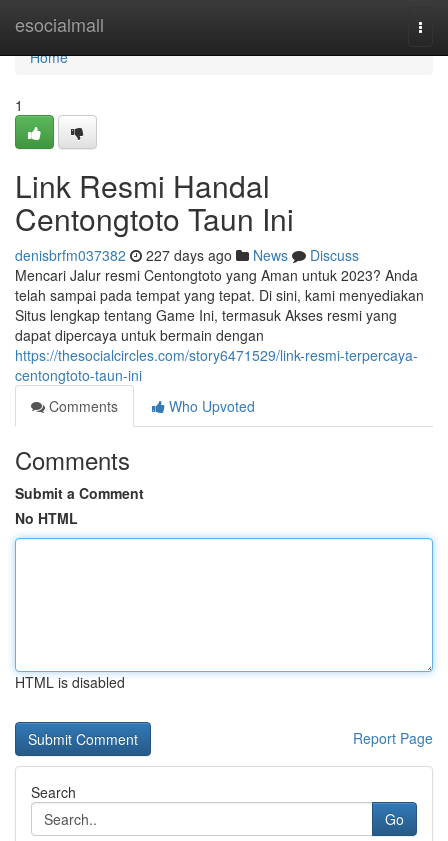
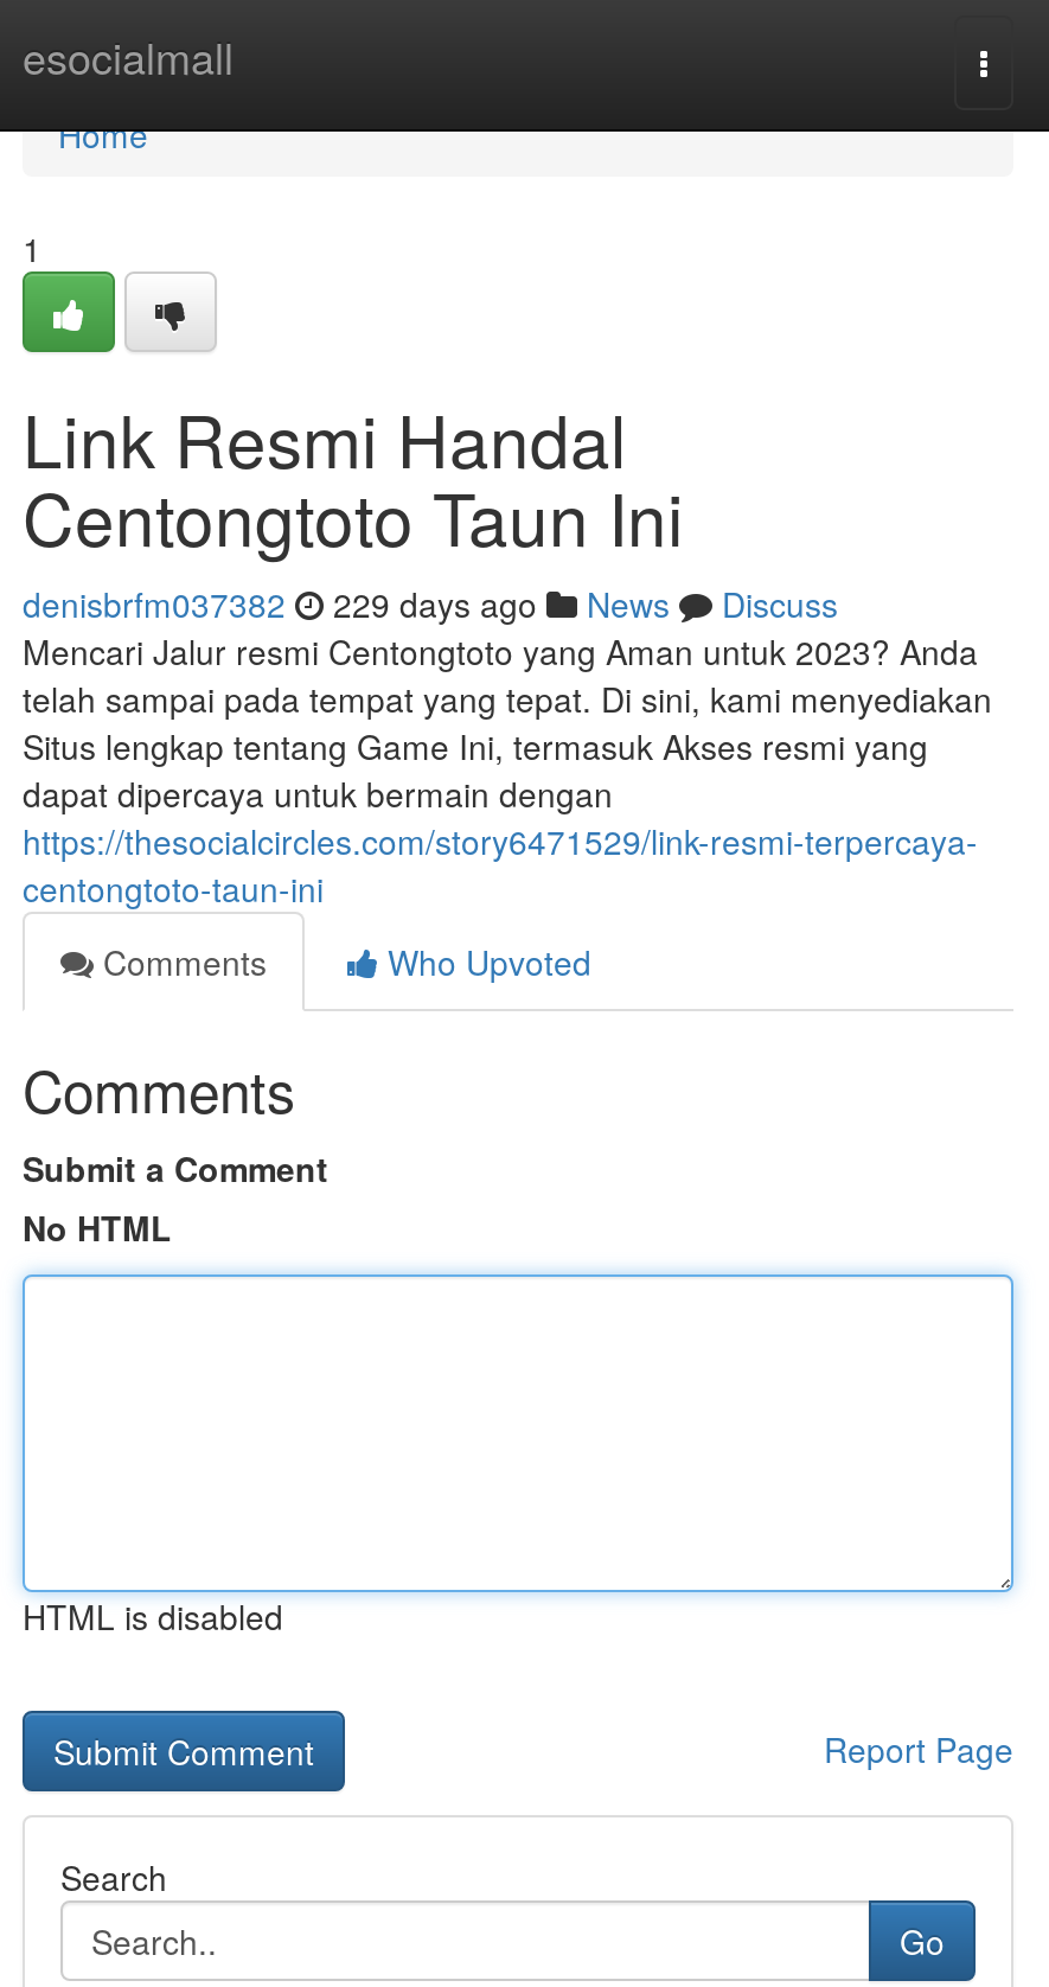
[15,245,359,265] denisbrfm037382 227 days ago News Discuss -> [23,580,838,627] denisbrfm037382 229 days ago News Discuss

